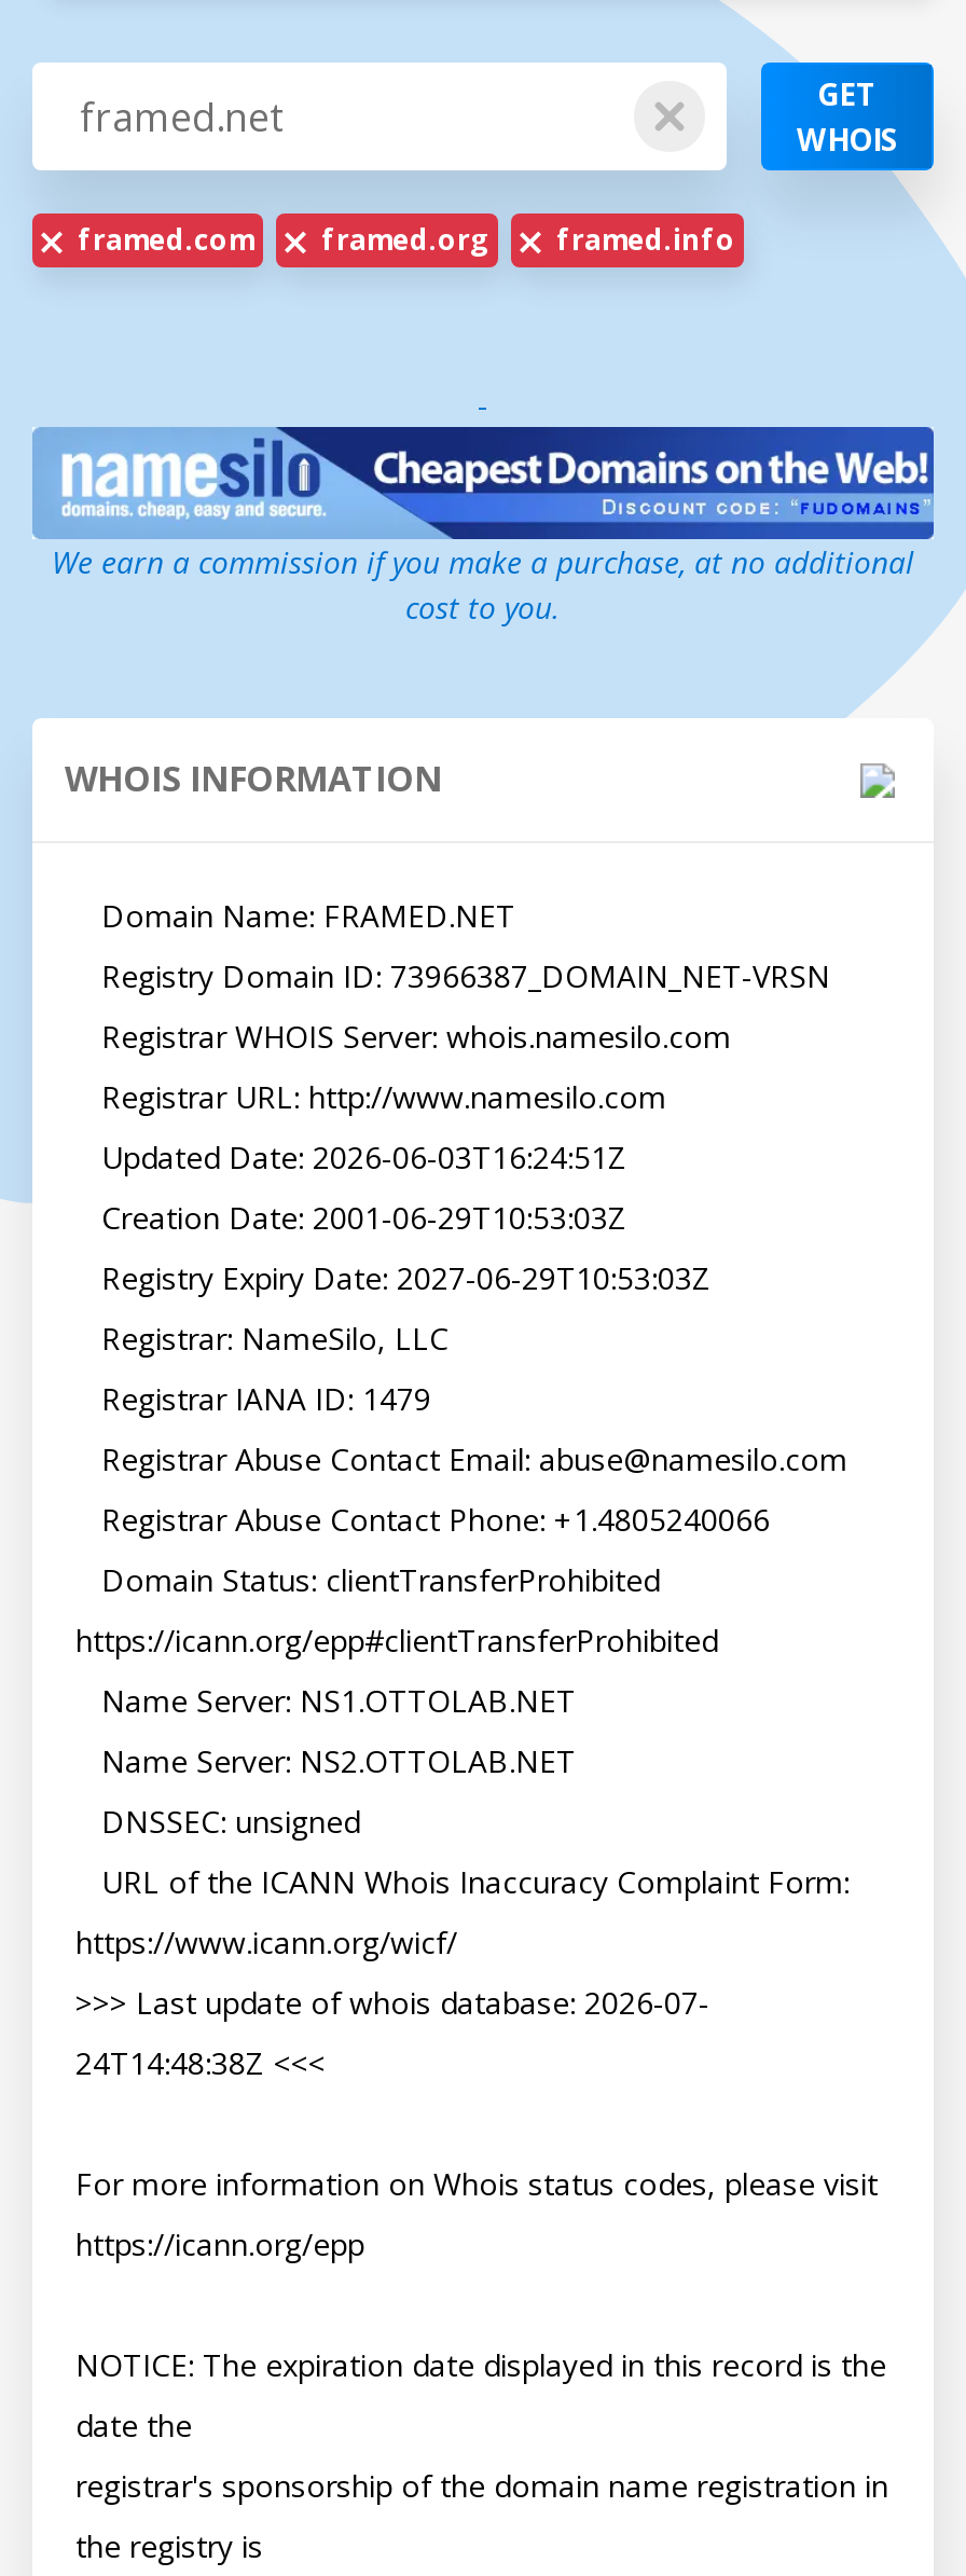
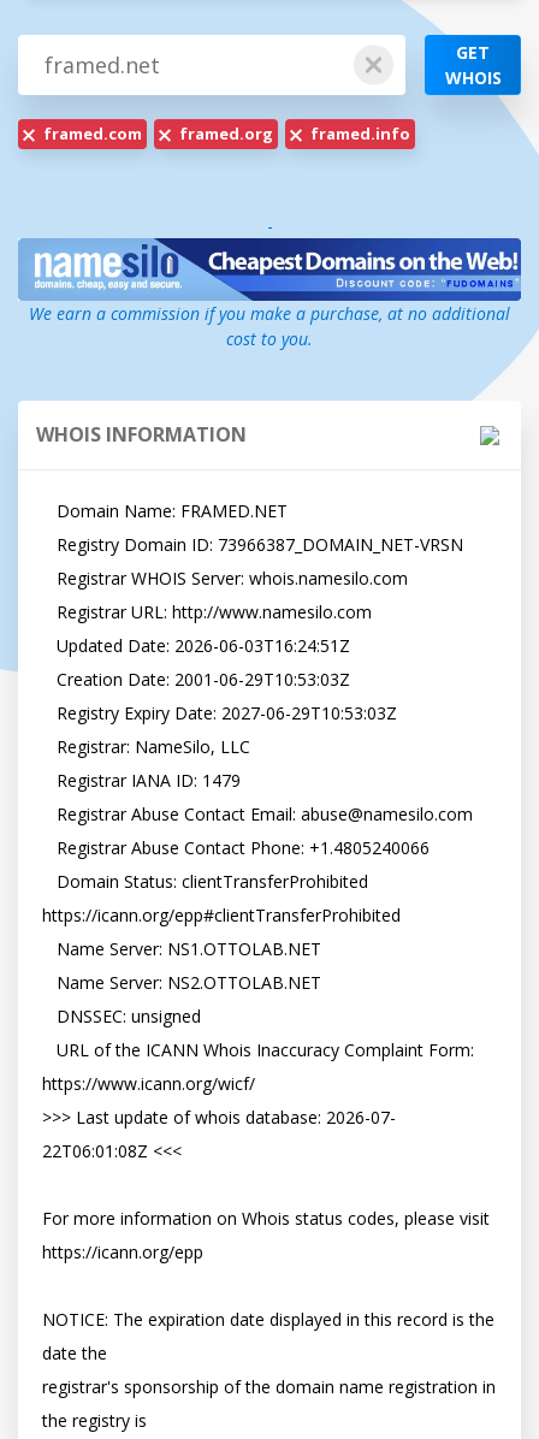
[75,2042,326,2083] 24T14:48:38Z <<< -> [42,1139,182,1162] 22T06:01:08Z <<<

